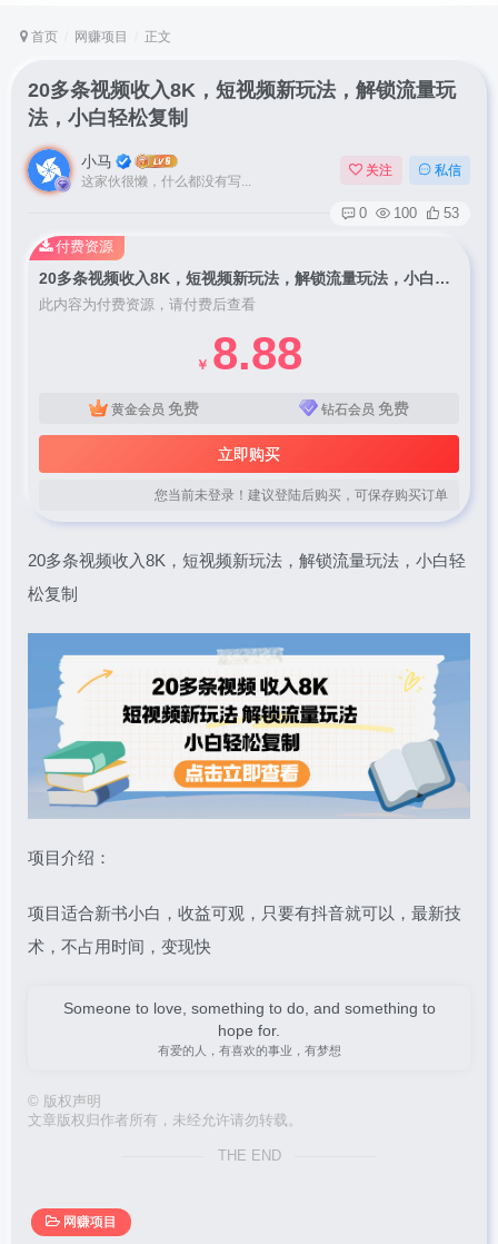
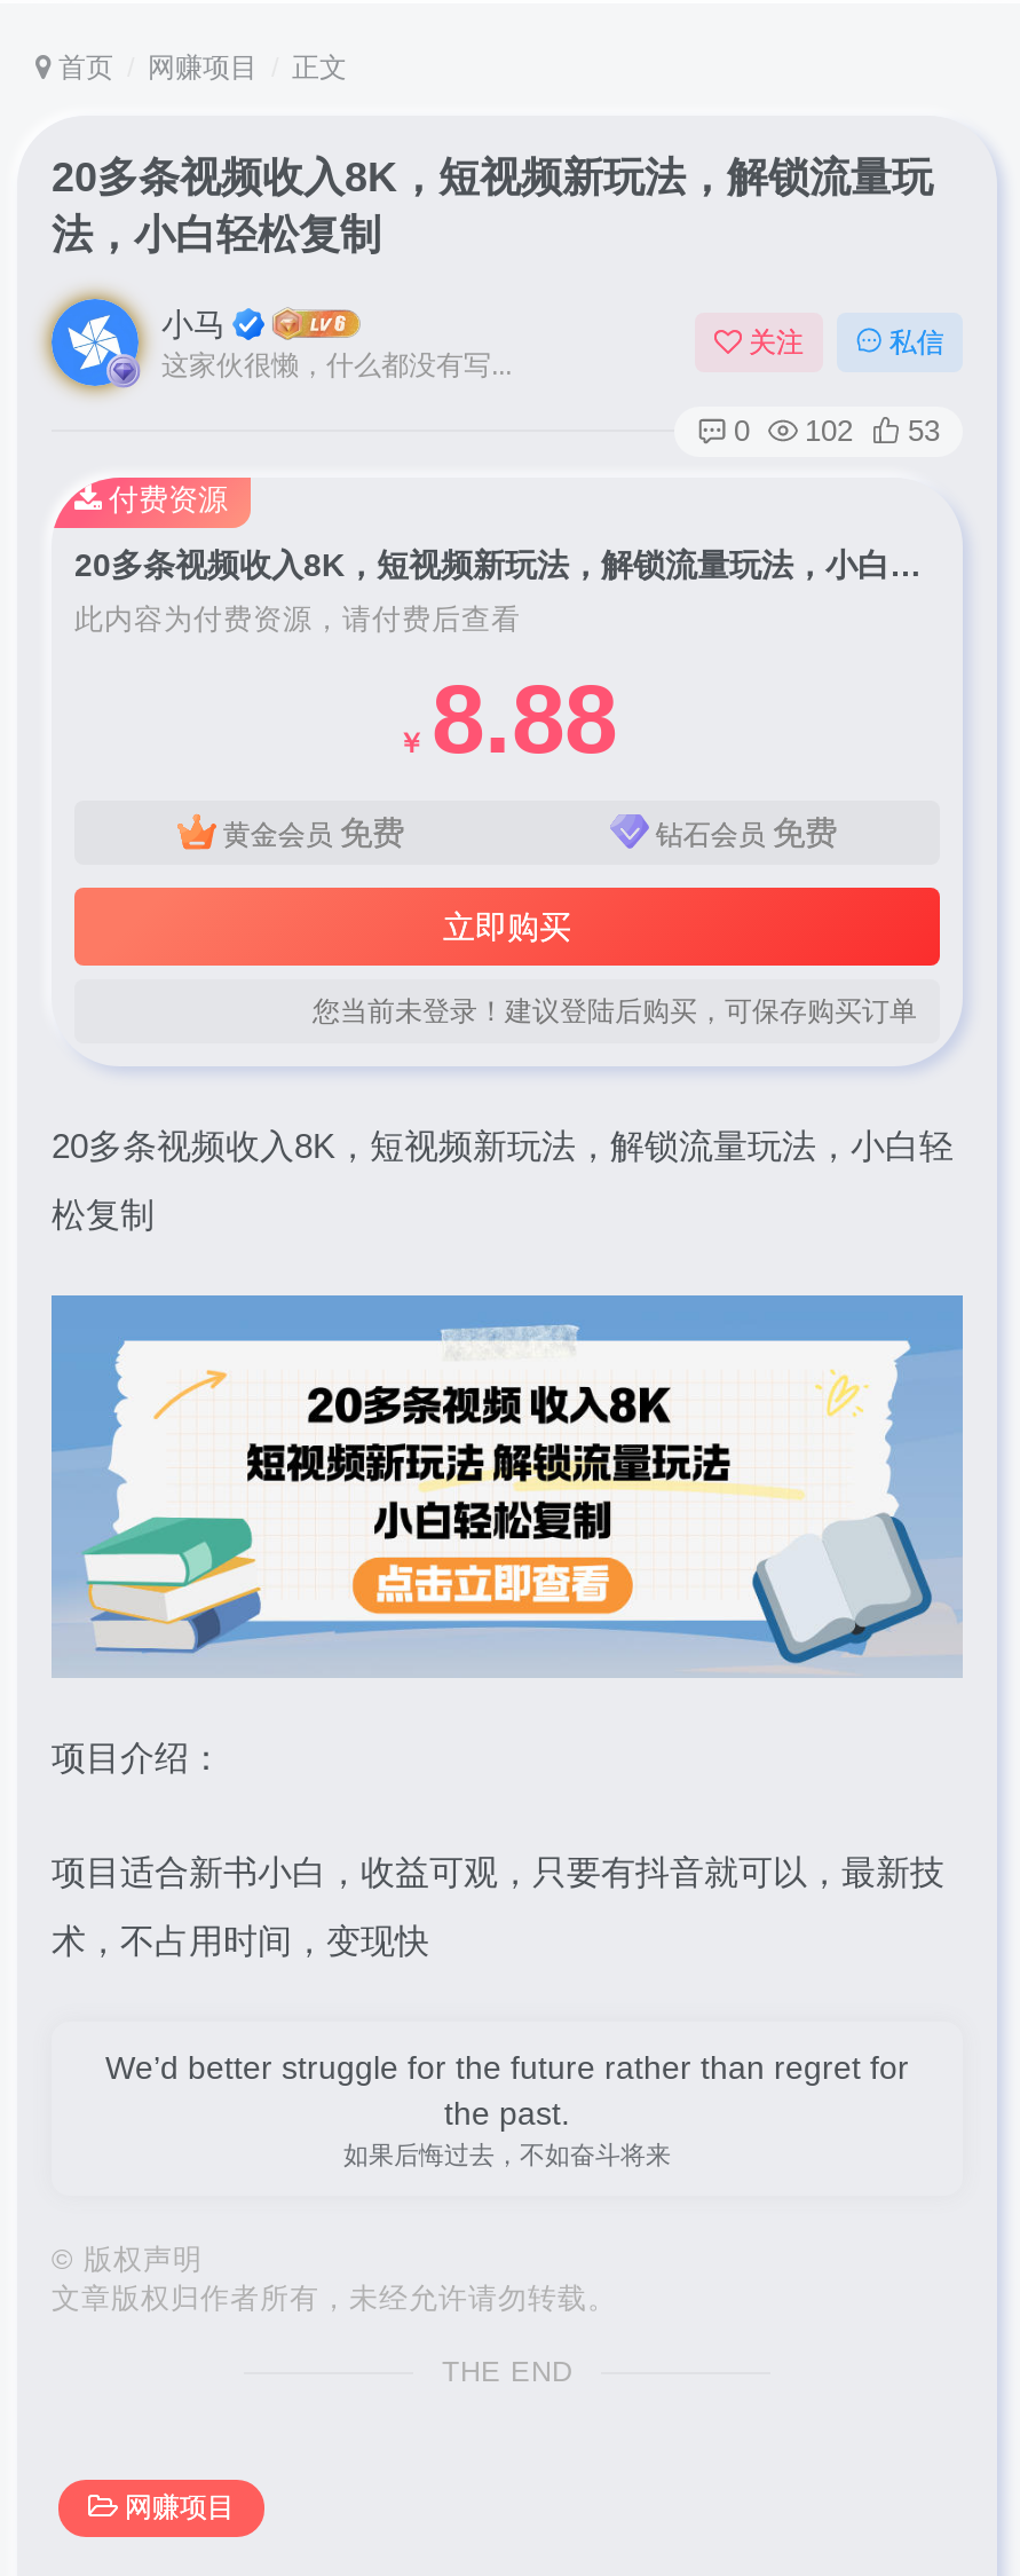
[359,205,459,221] 0 100 53 -> [734,413,940,448] 0 102 53
[63,999,435,1057] Someone to love, something to do, and something to | hope for. | 有爱的人，有喜欢的事业，有梦想 -> [105,2048,909,2167] We’d better struggle for the future rather than regret for | the past. | 如果后悔过去，不如奋斗将来

